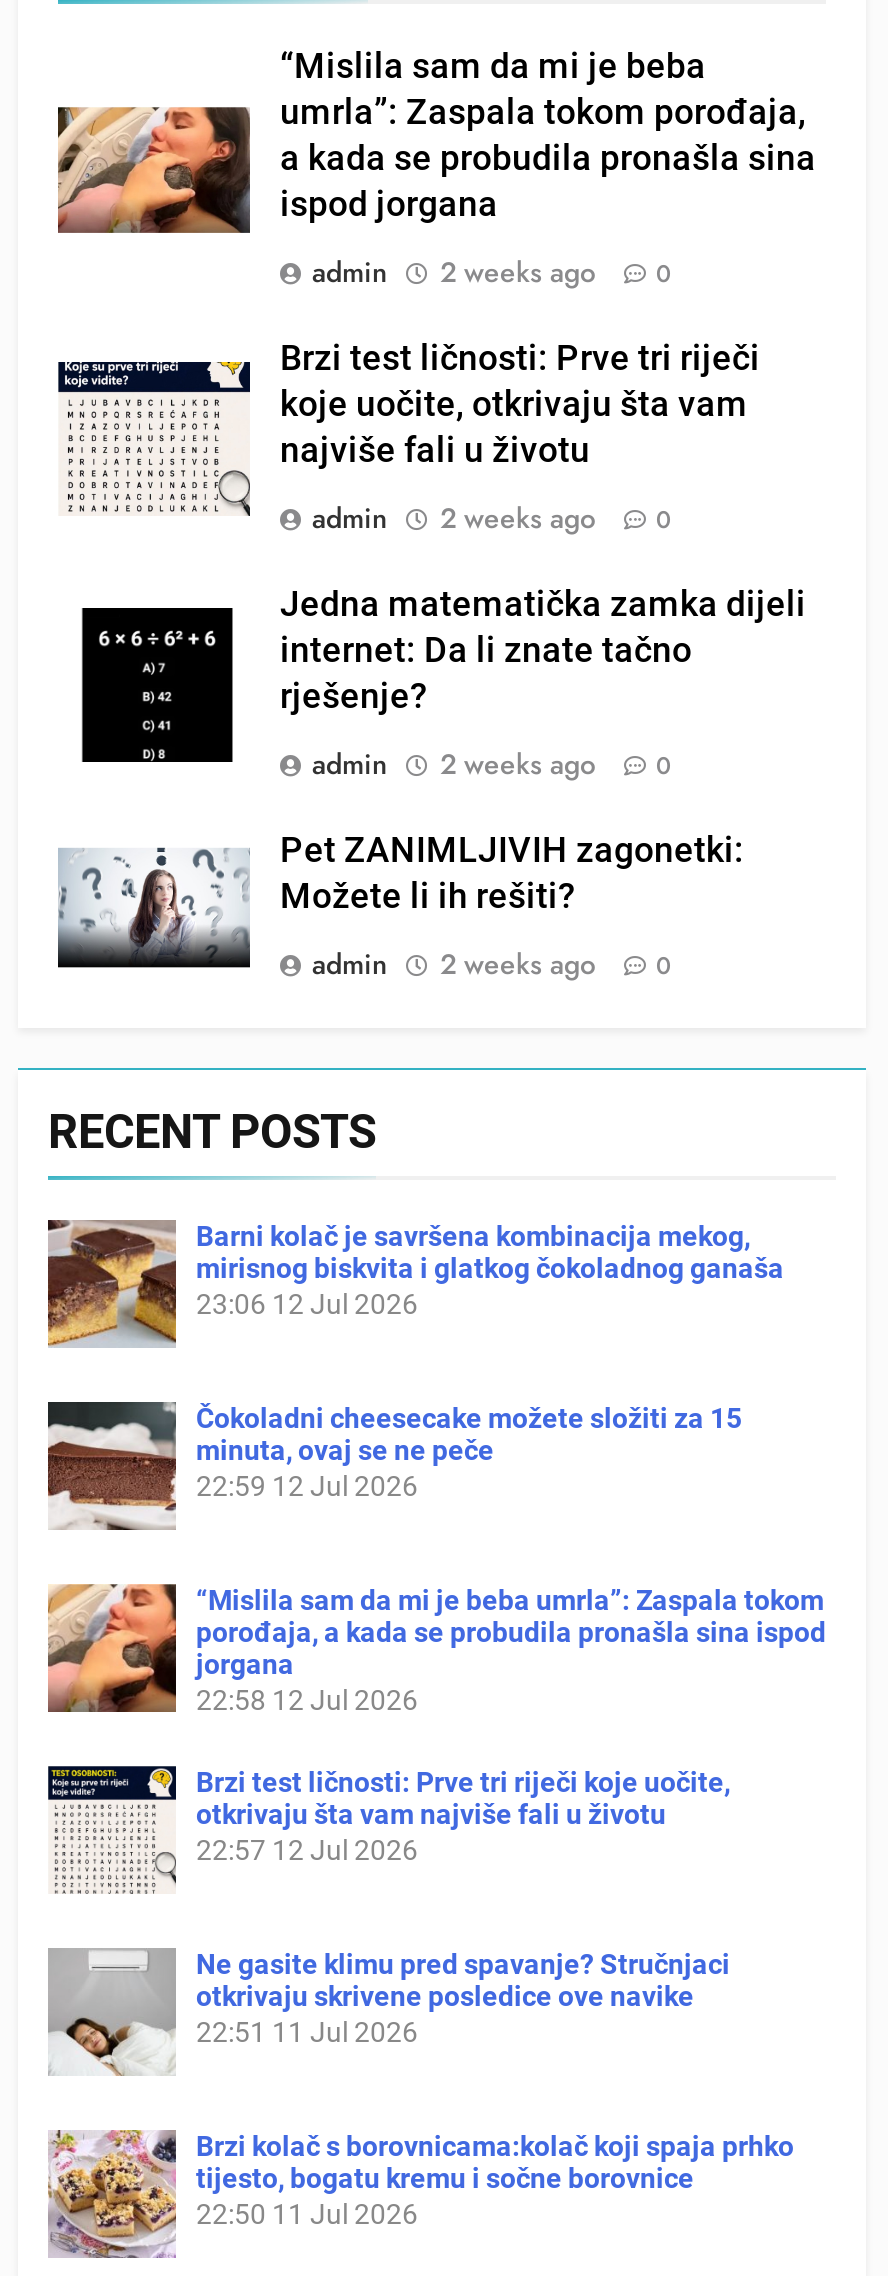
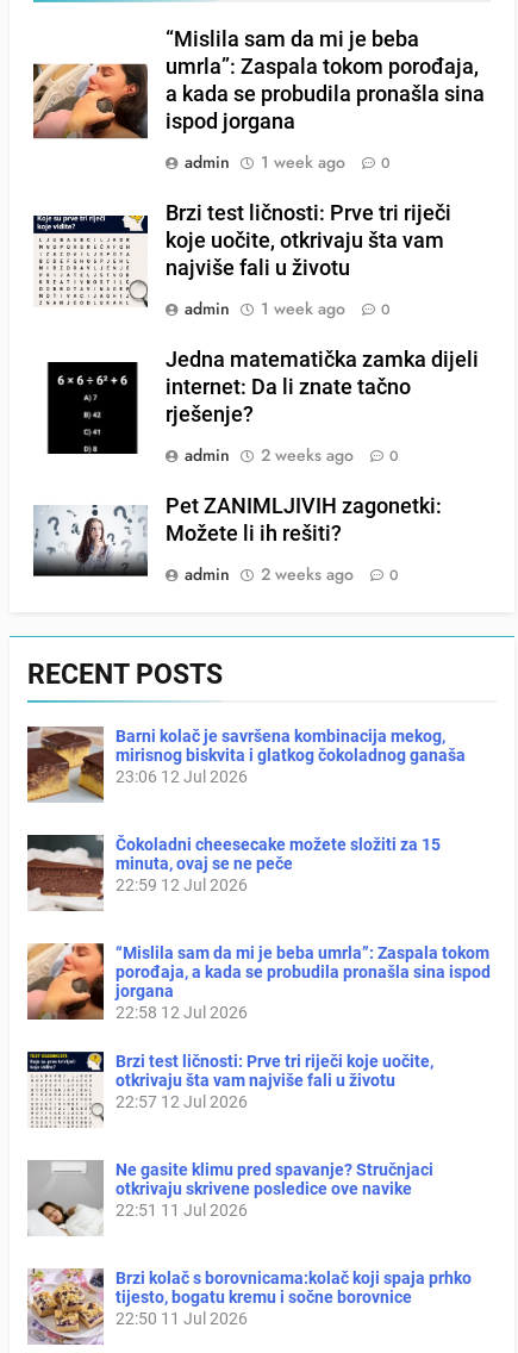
[312,251,672,291] admin 2 weeks ago 0 -> [185,150,391,174] admin 1 week ago 0
[312,497,672,537] admin 2 weeks ago 0 -> [185,296,391,320] admin 1 week ago 0

